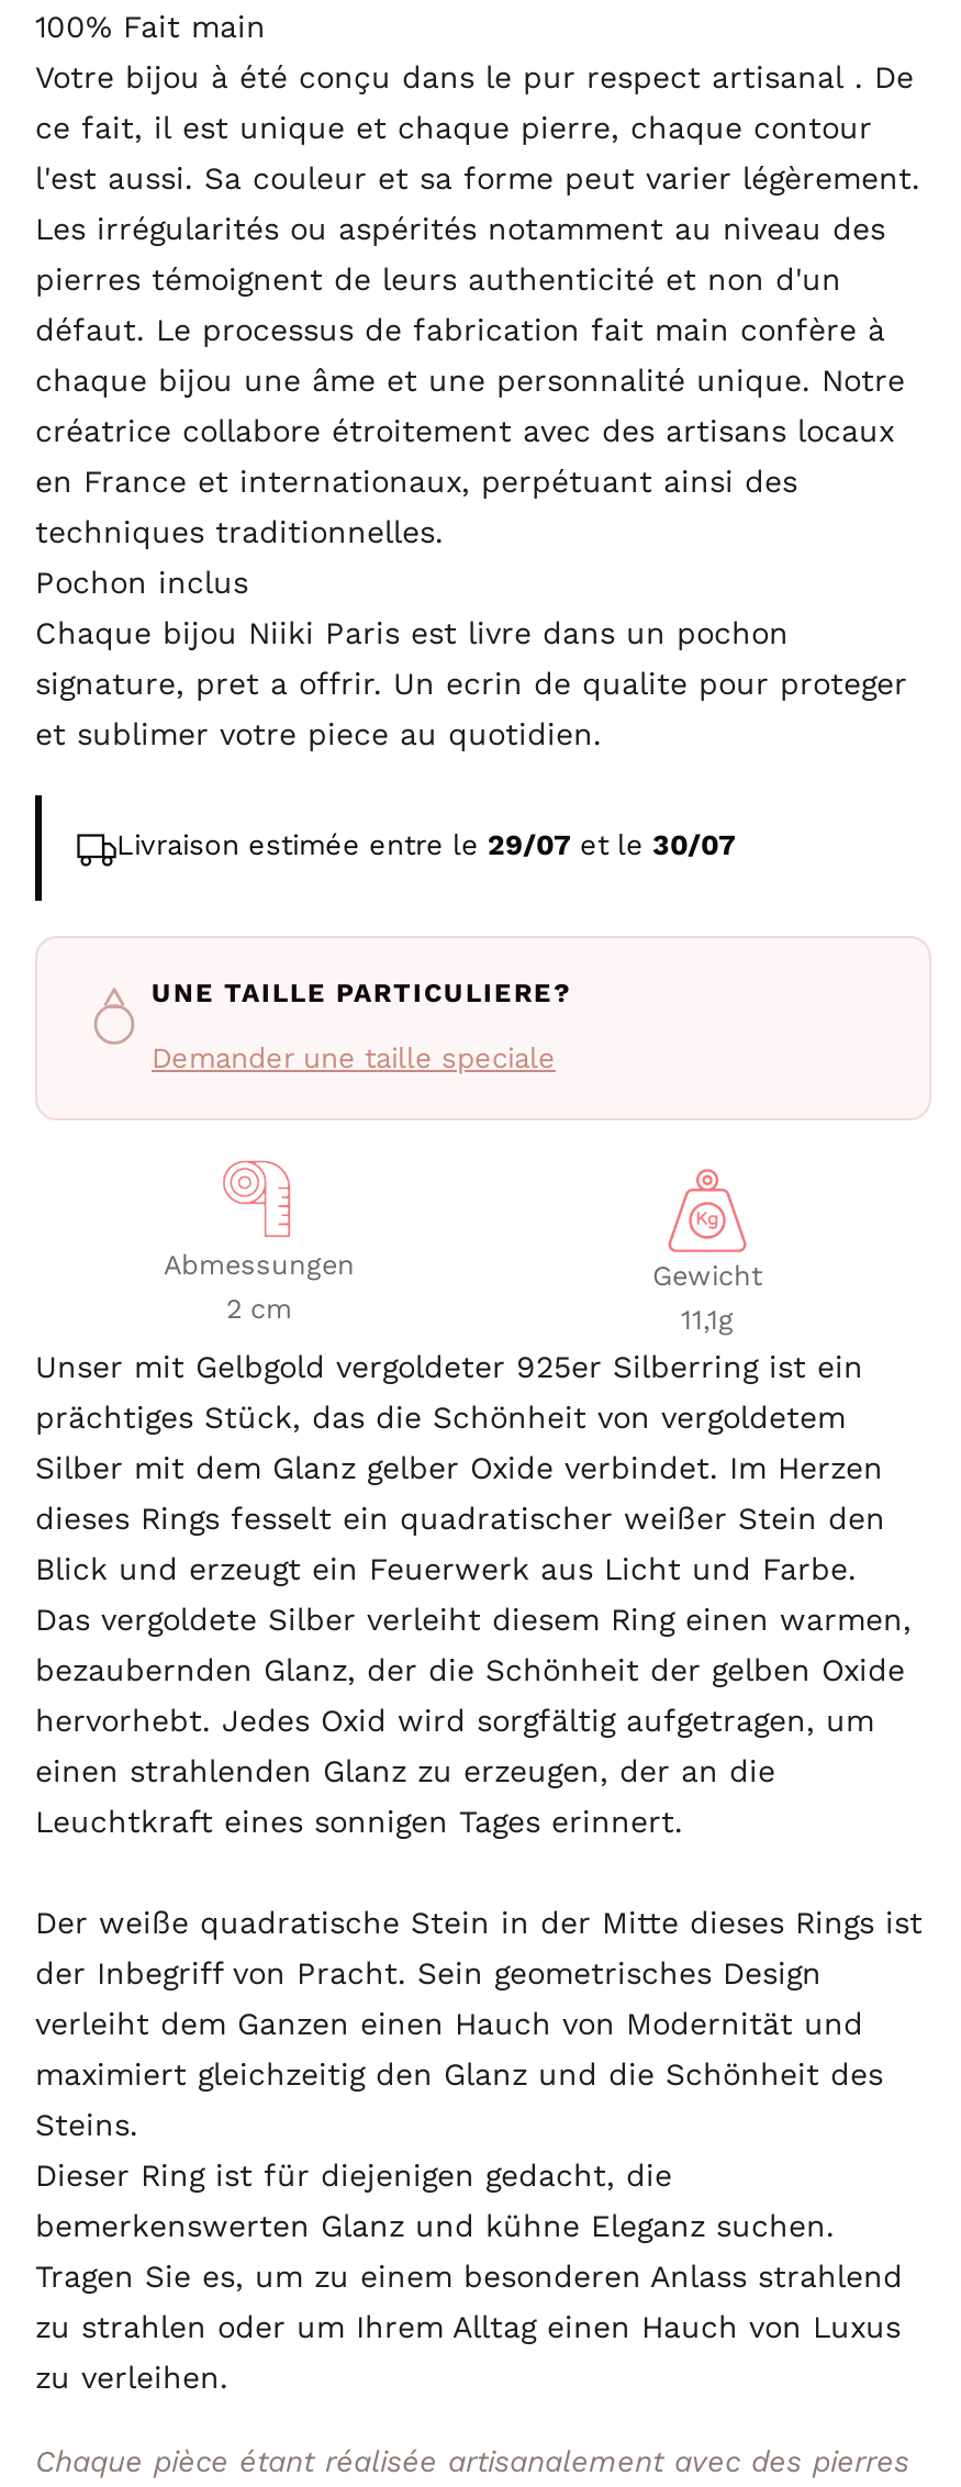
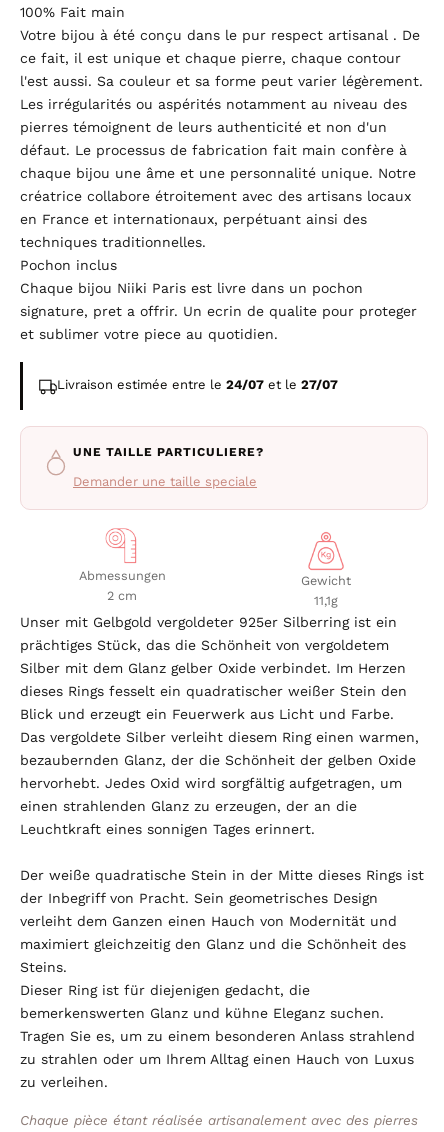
[116,829,736,862] Livraison estimée entre le 29/07 et le 30/07 -> [57,377,338,392] Livraison estimée entre le 24/07 et le 27/07

